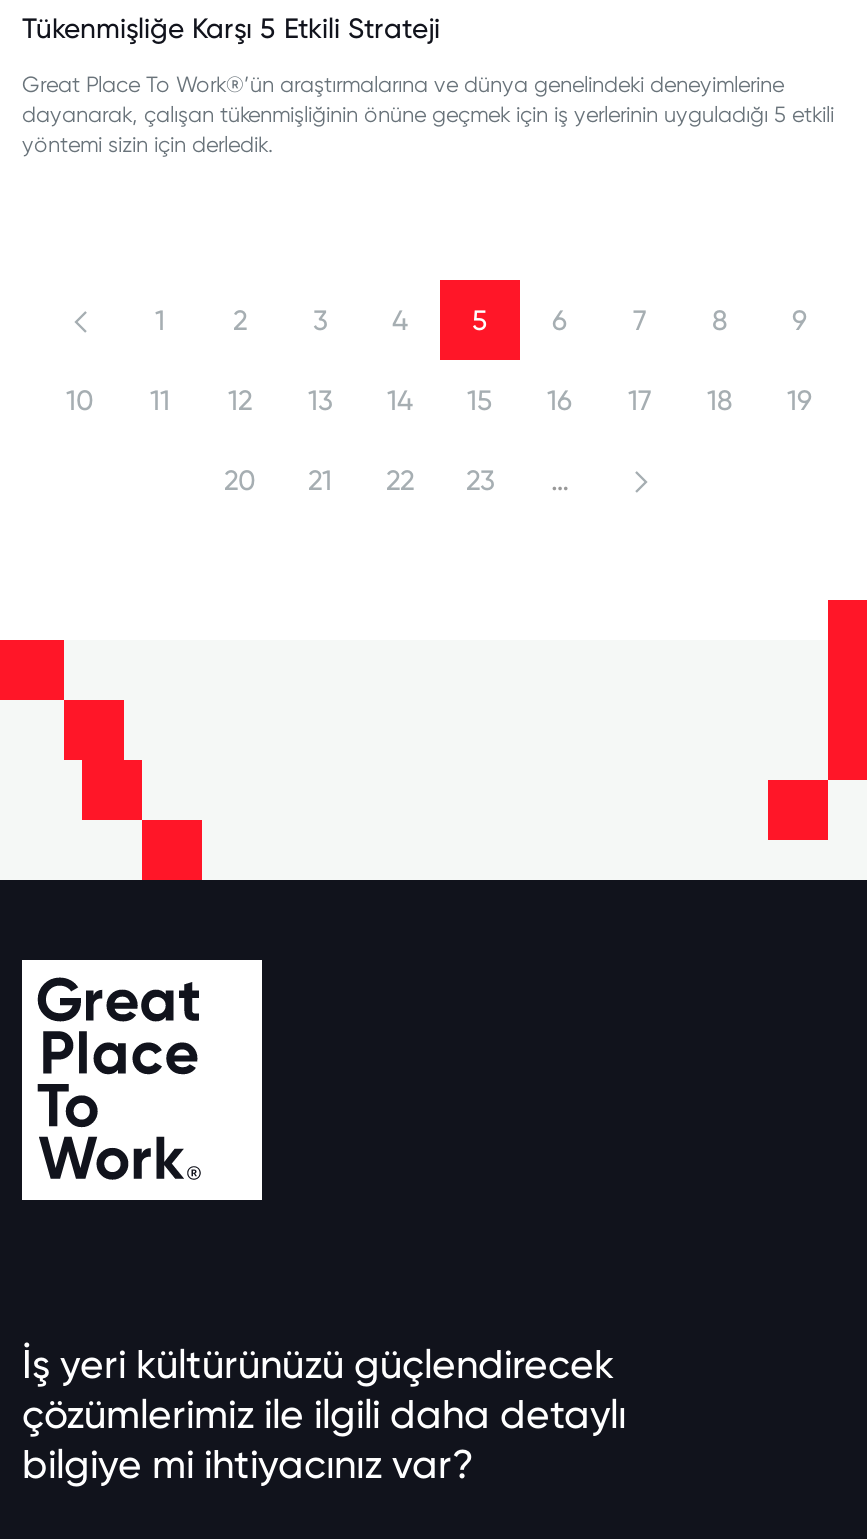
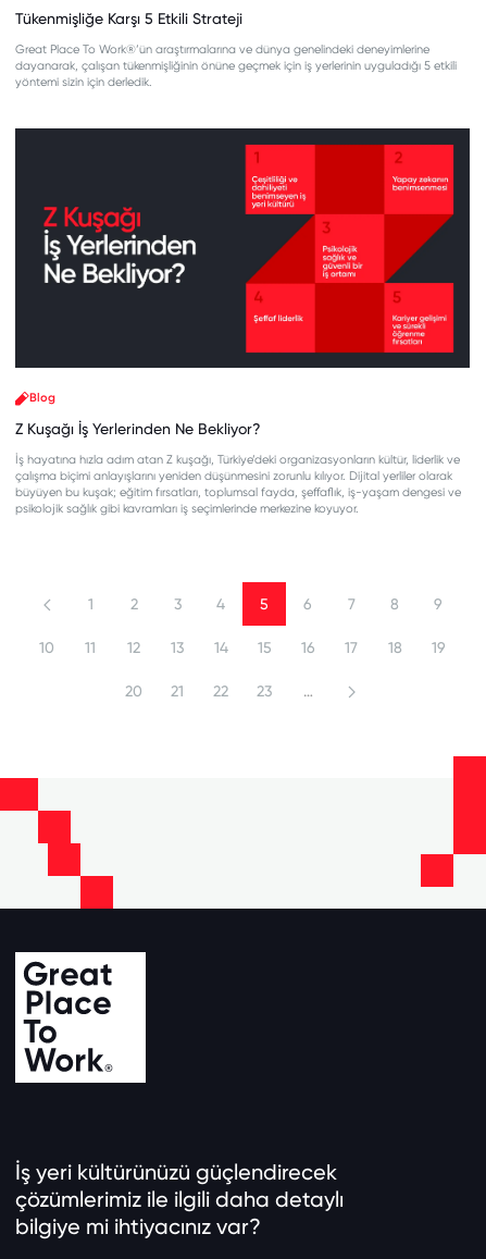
none -> [14,127,471,516] [image] | Blog | Z Kuşağı İş Yerlerinden Ne Bekliyor? | İş hayatına hızla adım atan Z kuşağı, Türkiye’deki organizasyonların kültür, liderlik ve | çalışma biçimi anlayışlarını yeniden düşünmesini zorunlu kılıyor. Dijital yerliler olarak | büyüyen bu kuşak; eğitim fırsatları, toplumsal fayda, şeffaflık, iş-yaşam dengesi ve | psikolojik sağlık gibi kavramları iş seçimlerinde merkezine koyuyor.

